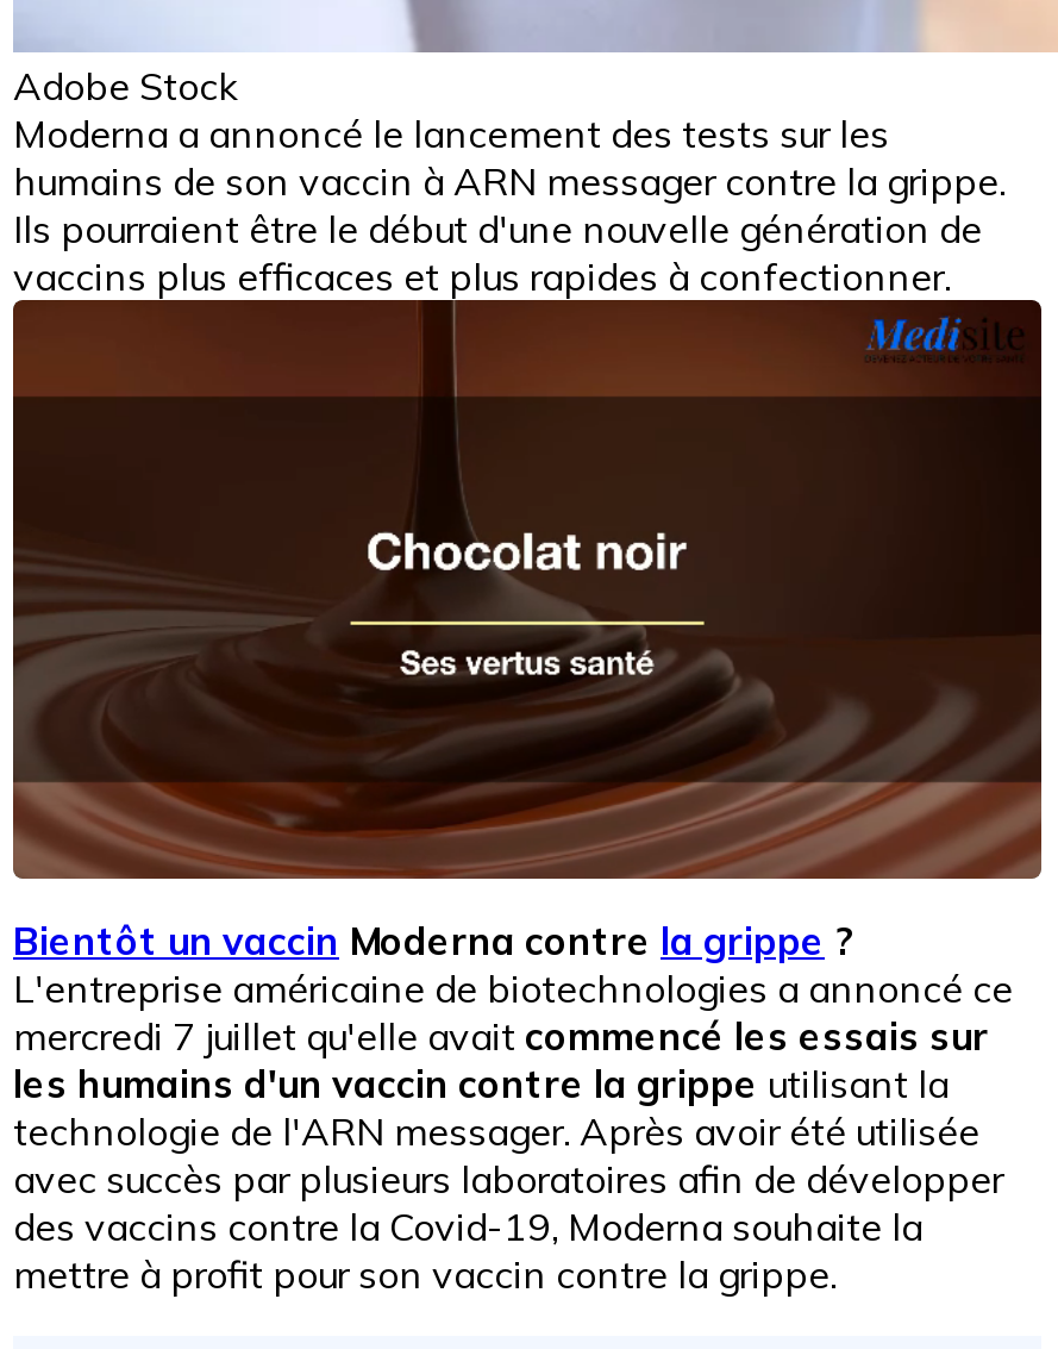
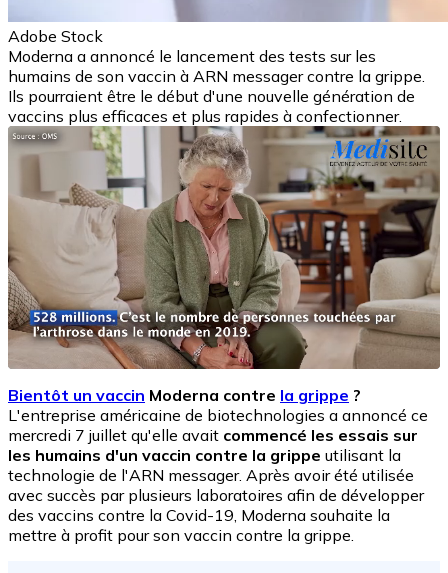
[13,300,1044,879] [image] -> [7,125,441,369] [image]

